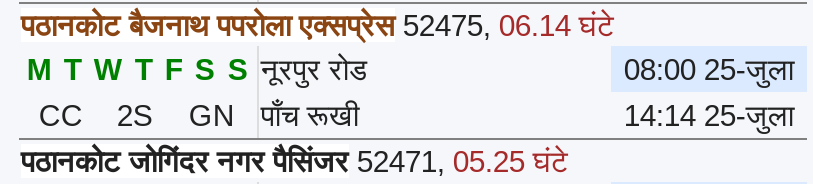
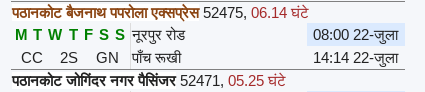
[624,52,794,86] 08:00 25-जुला -> [313,26,398,43] 08:00 22-जुला
[624,98,794,132] 14:14 25-जुला -> [313,49,398,66] 14:14 22-जुला

